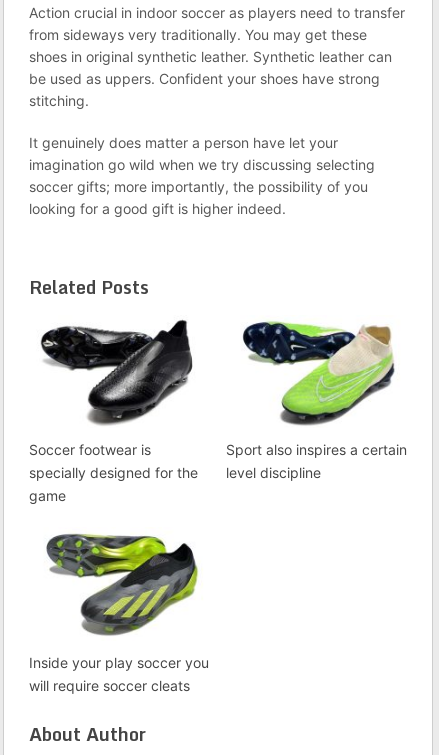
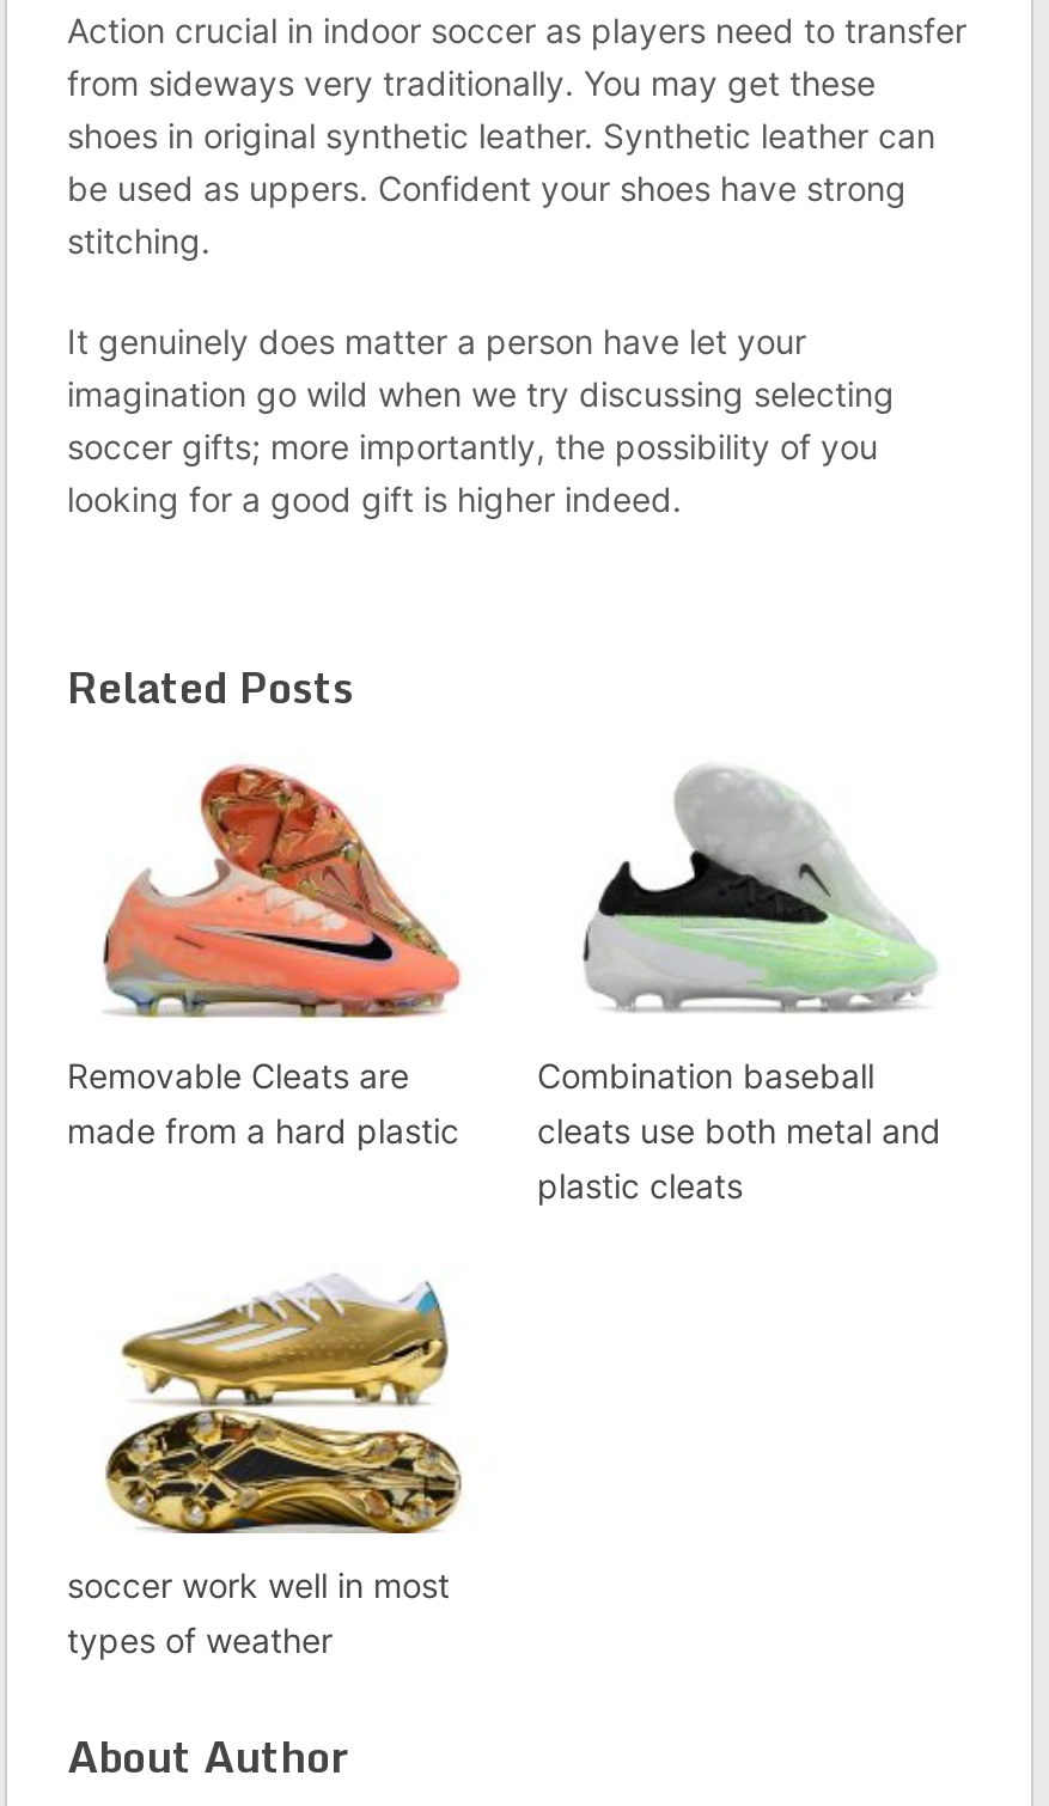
[29,319,198,504] [image] | Soccer footwear is | specially designed for the | game -> [67,763,462,1152] [image] | Removable Cleats are | made from a hard plastic
[225,321,406,481] [image] | Sport also inspires a certain | level discipline -> [537,765,941,1207] [image] | Combination baseball | cleats use both metal and | plastic cleats
[29,533,209,694] [image] | Inside your play soccer you | will require soccer cleats -> [67,1277,471,1660] [image] | soccer work well in most | types of weather

